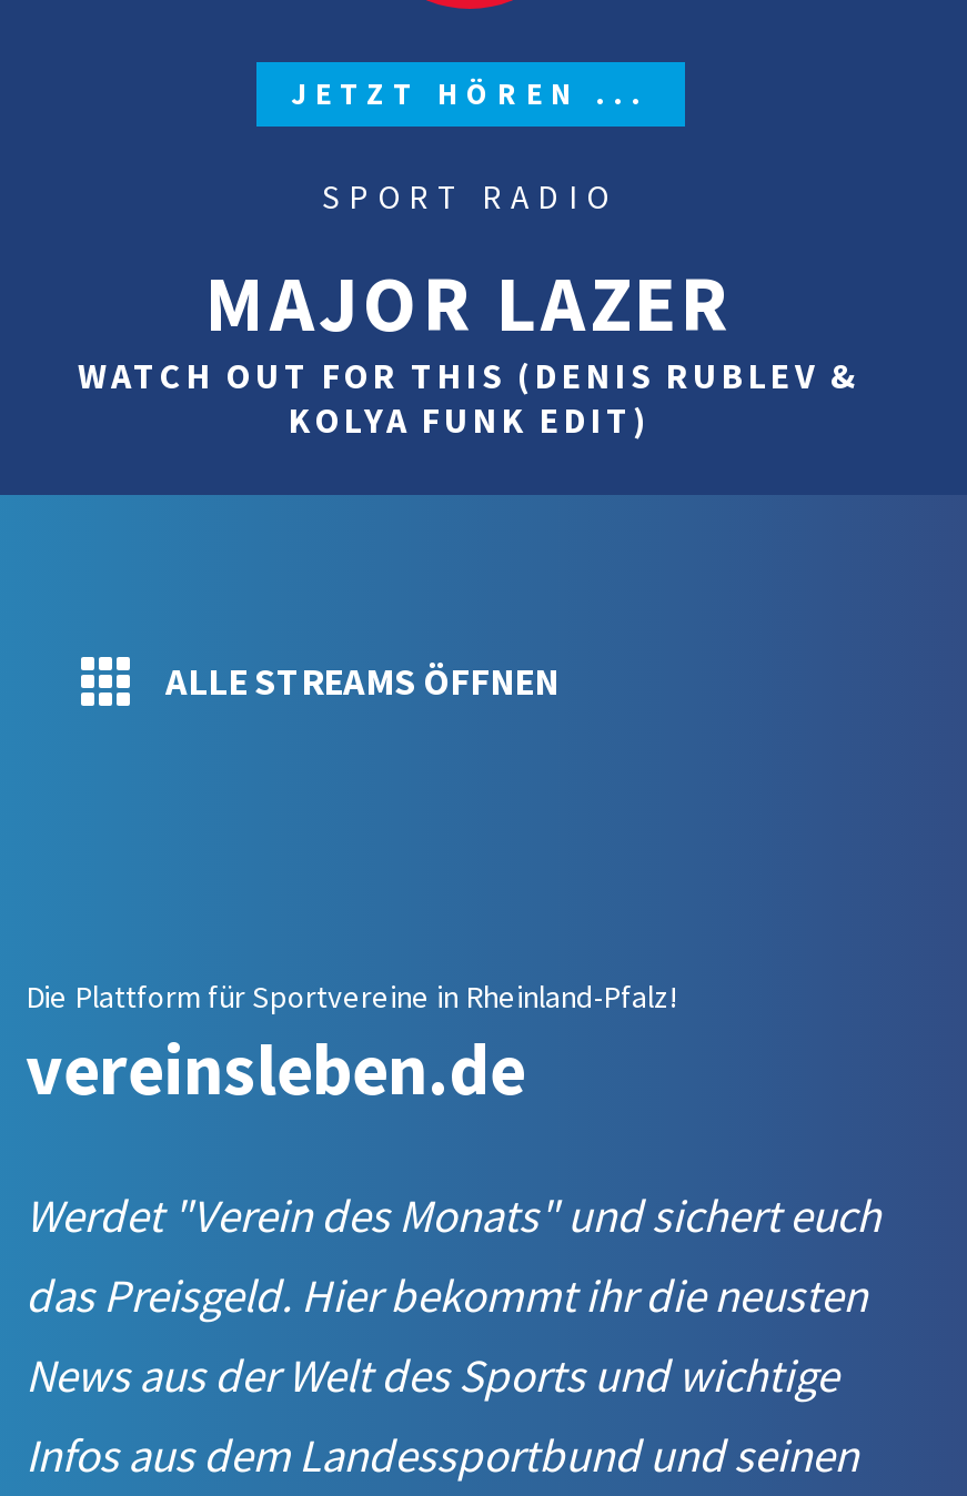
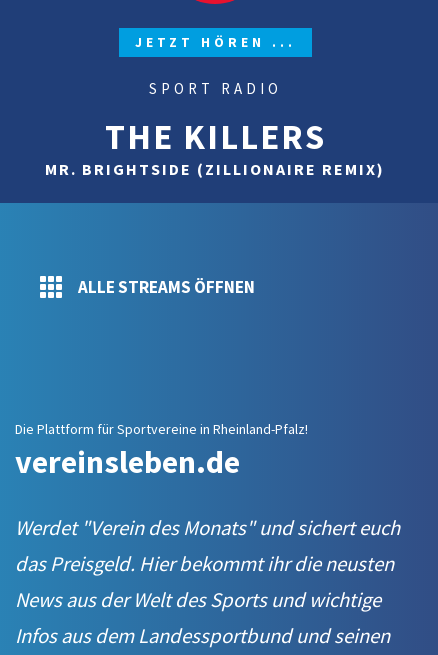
[78,256,862,441] MAJOR LAZER | WATCH OUT FOR THIS (DENIS RUBLEV & | KOLYA FUNK EDIT) -> [45,115,385,179] THE KILLERS | MR. BRIGHTSIDE (ZILLIONAIRE REMIX)

